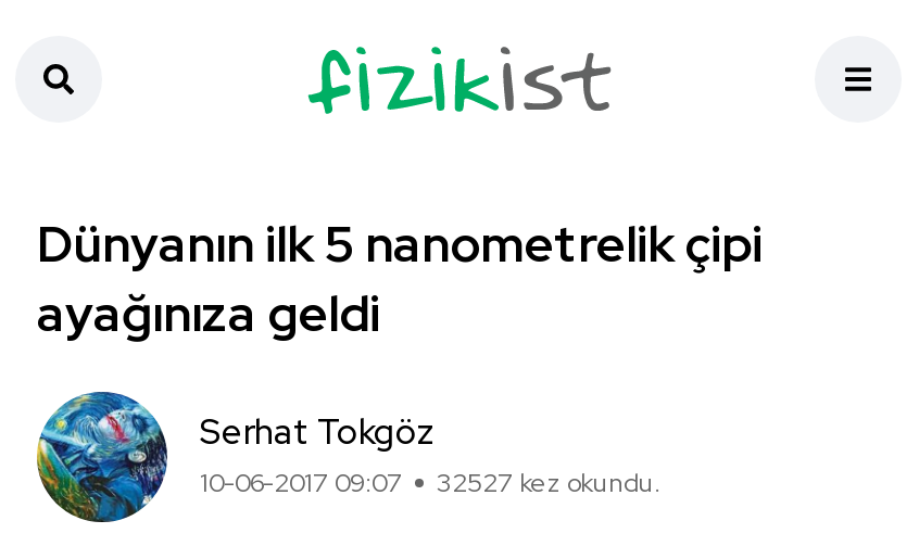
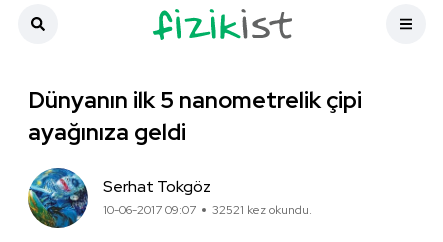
[200,466,660,500] 10-06-2017 09:07 32527 kez okundu. -> [103,202,312,218] 10-06-2017 09:07 32521 kez okundu.

